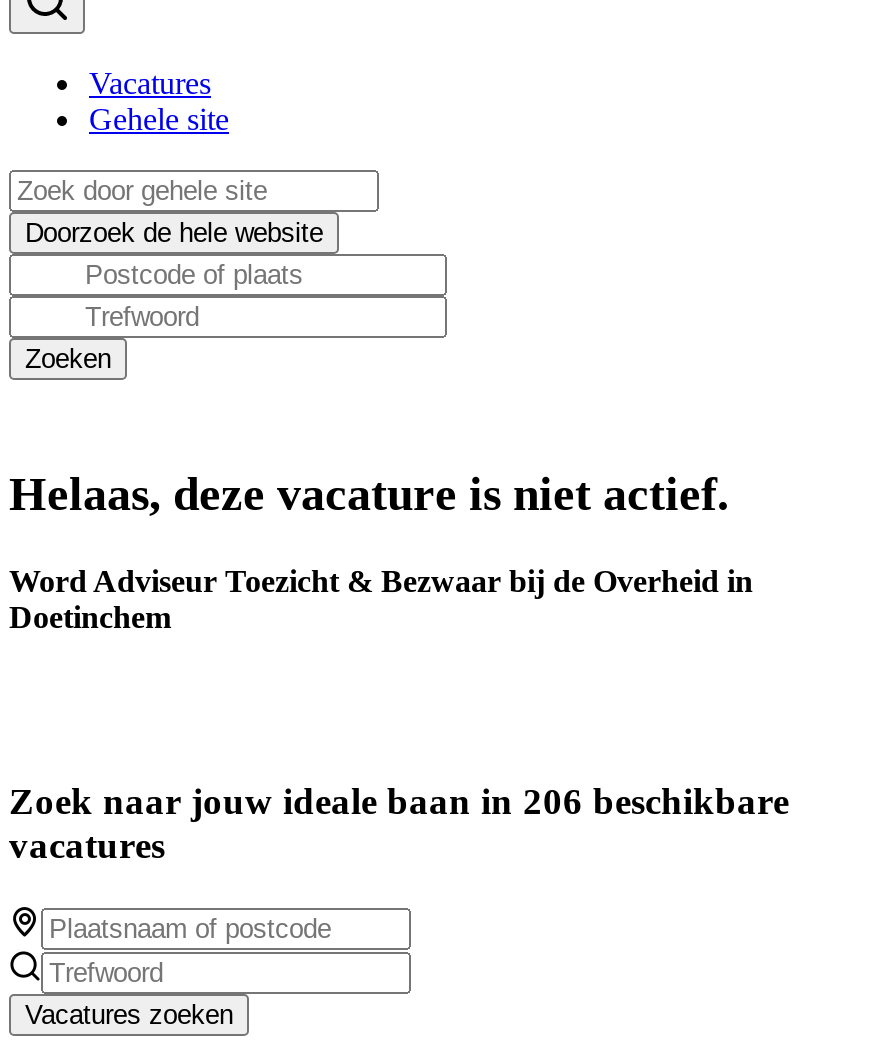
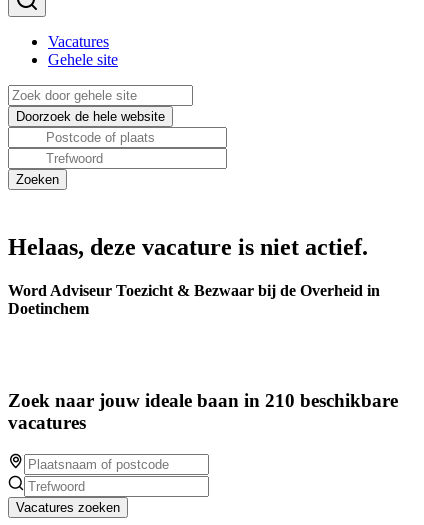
[9,780,789,822] Zoek naar jouw ideale baan in 206 beschikbare -> [8,390,398,411] Zoek naar jouw ideale baan in 210 beschikbare

